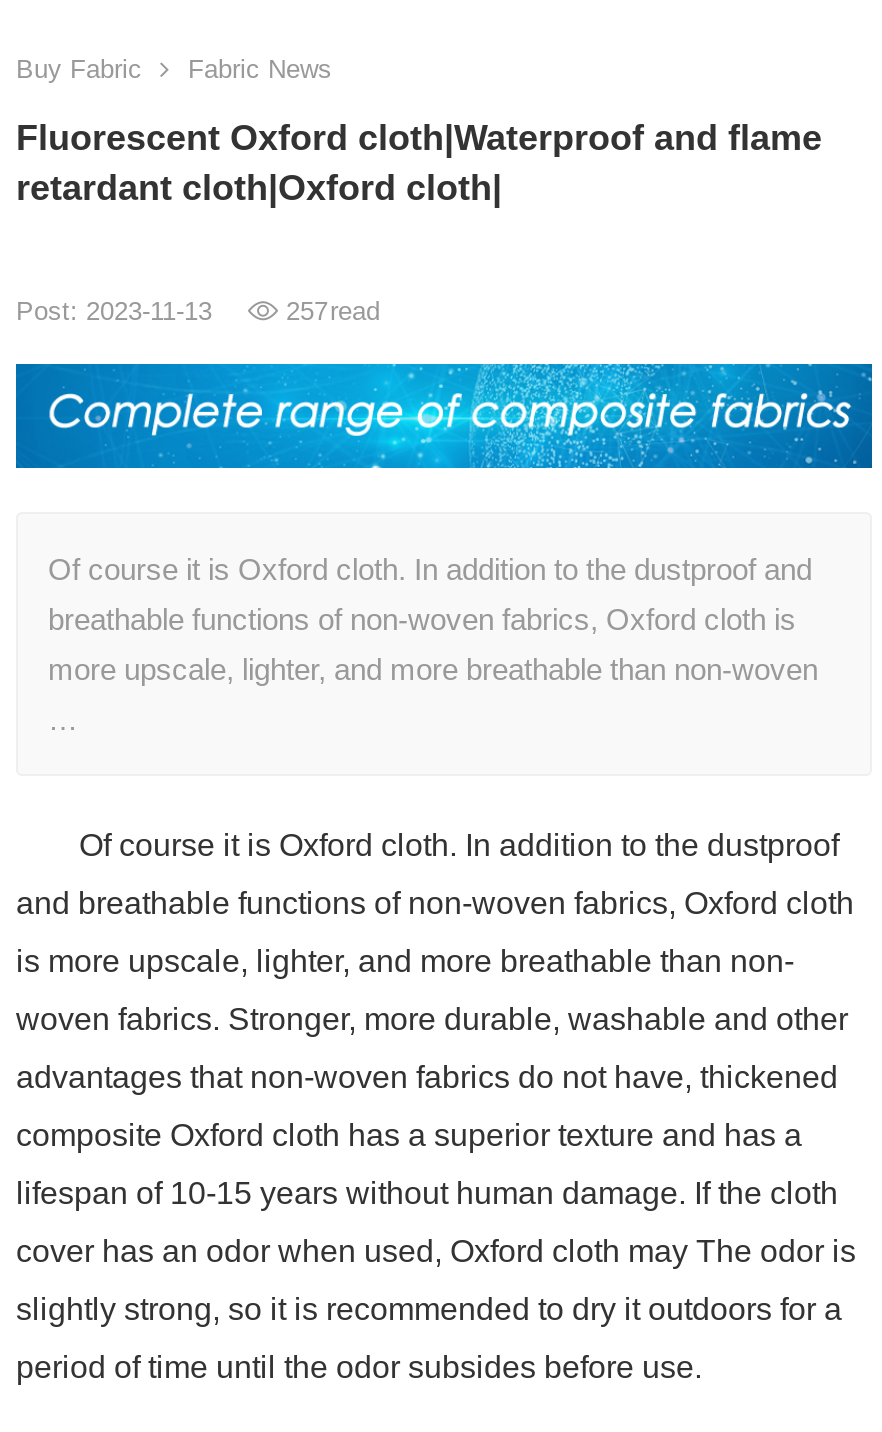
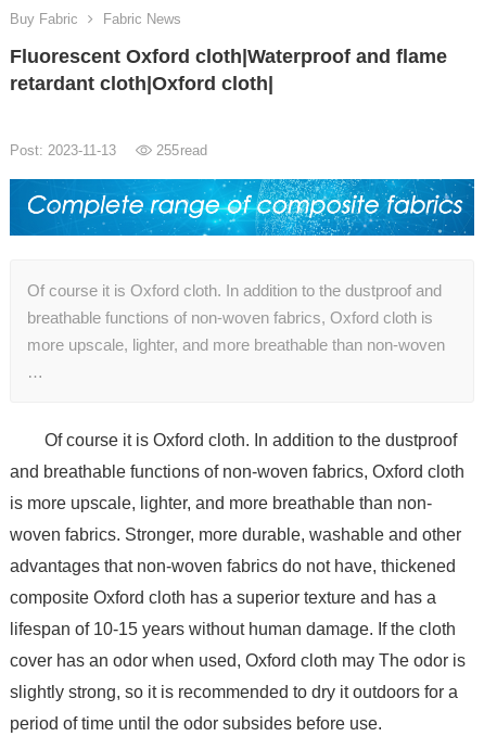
[16,296,380,326] Post: 2023-11-13 257read -> [10,142,207,158] Post: 2023-11-13 255read

